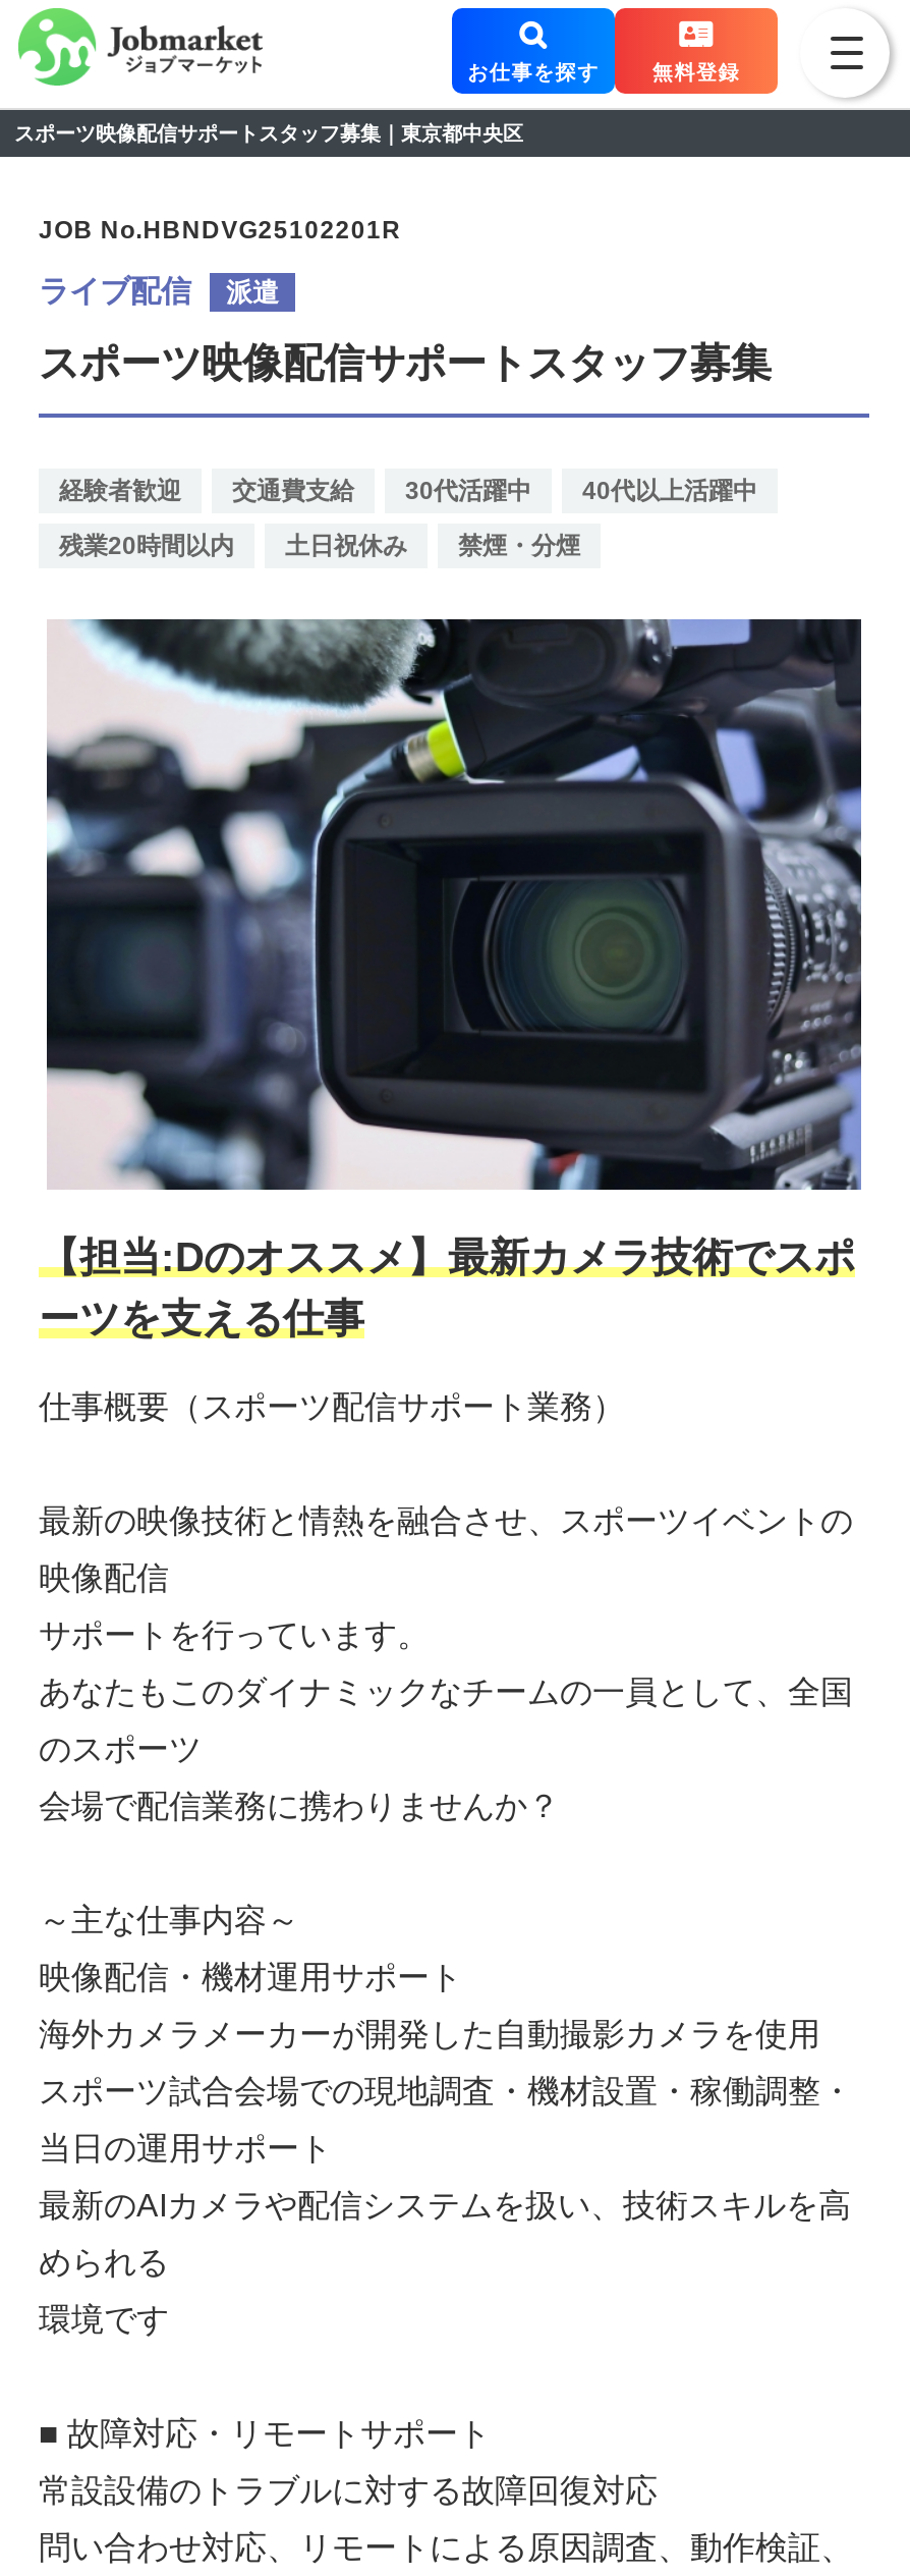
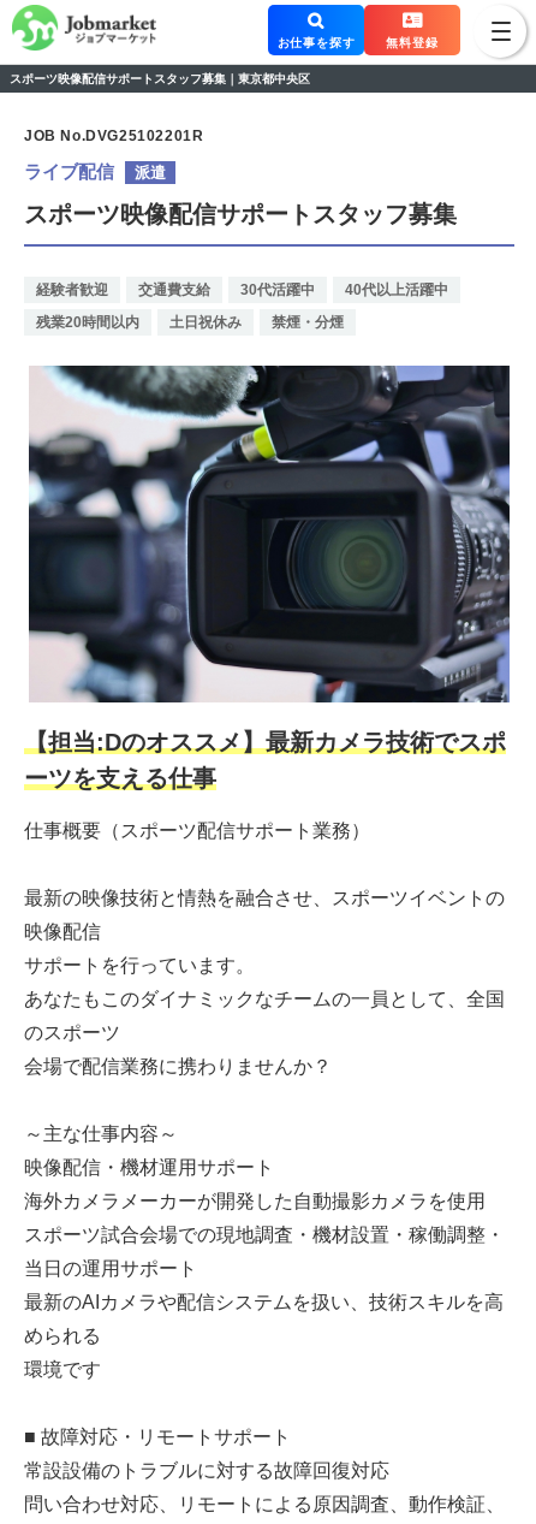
[39,216,401,244] JOB No.HBNDVG25102201R -> [24,128,204,144] JOB No.DVG25102201R

